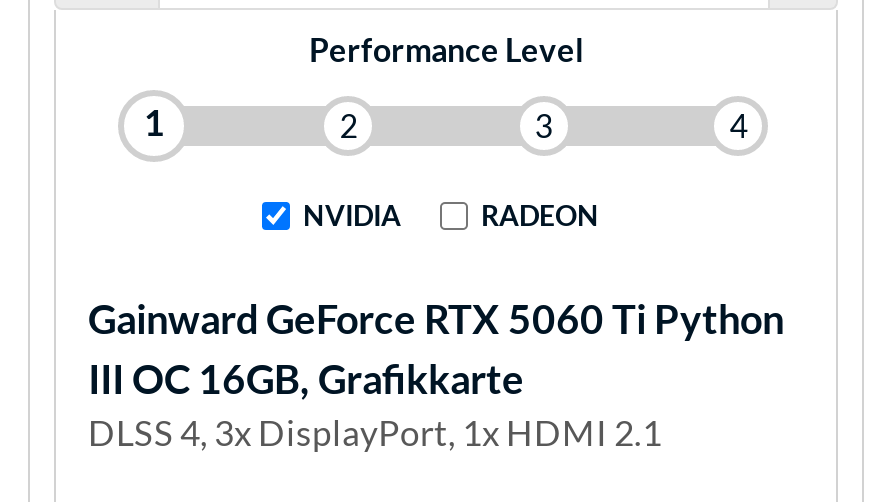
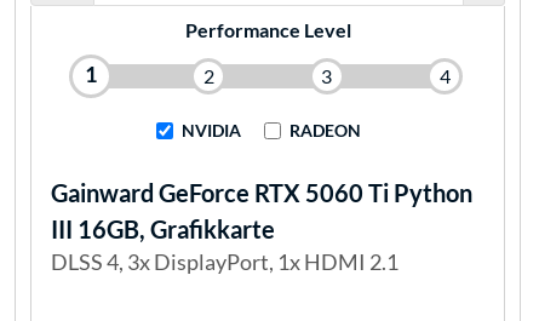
[88,355,524,403] III OC 16GB, Grafikkarte -> [51,215,275,244] III 16GB, Grafikkarte

